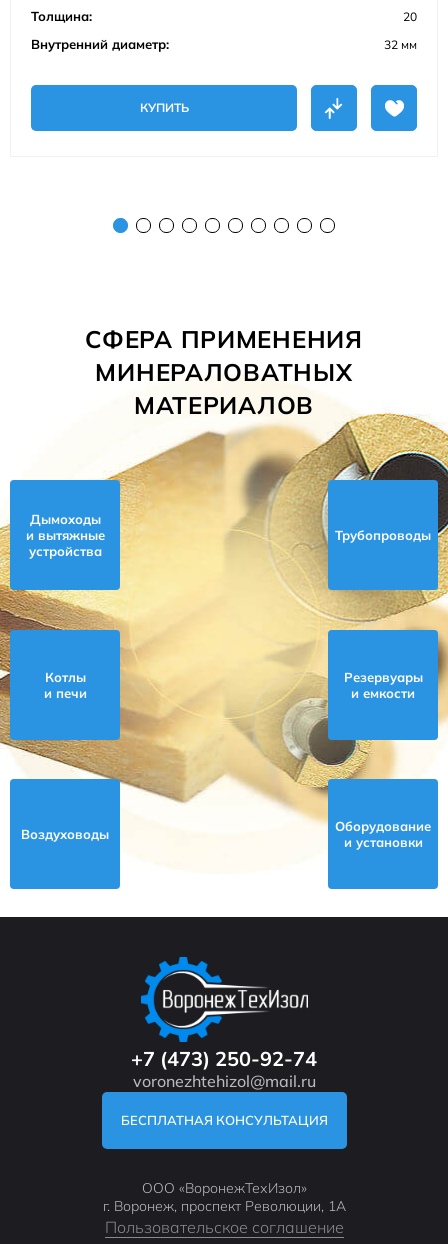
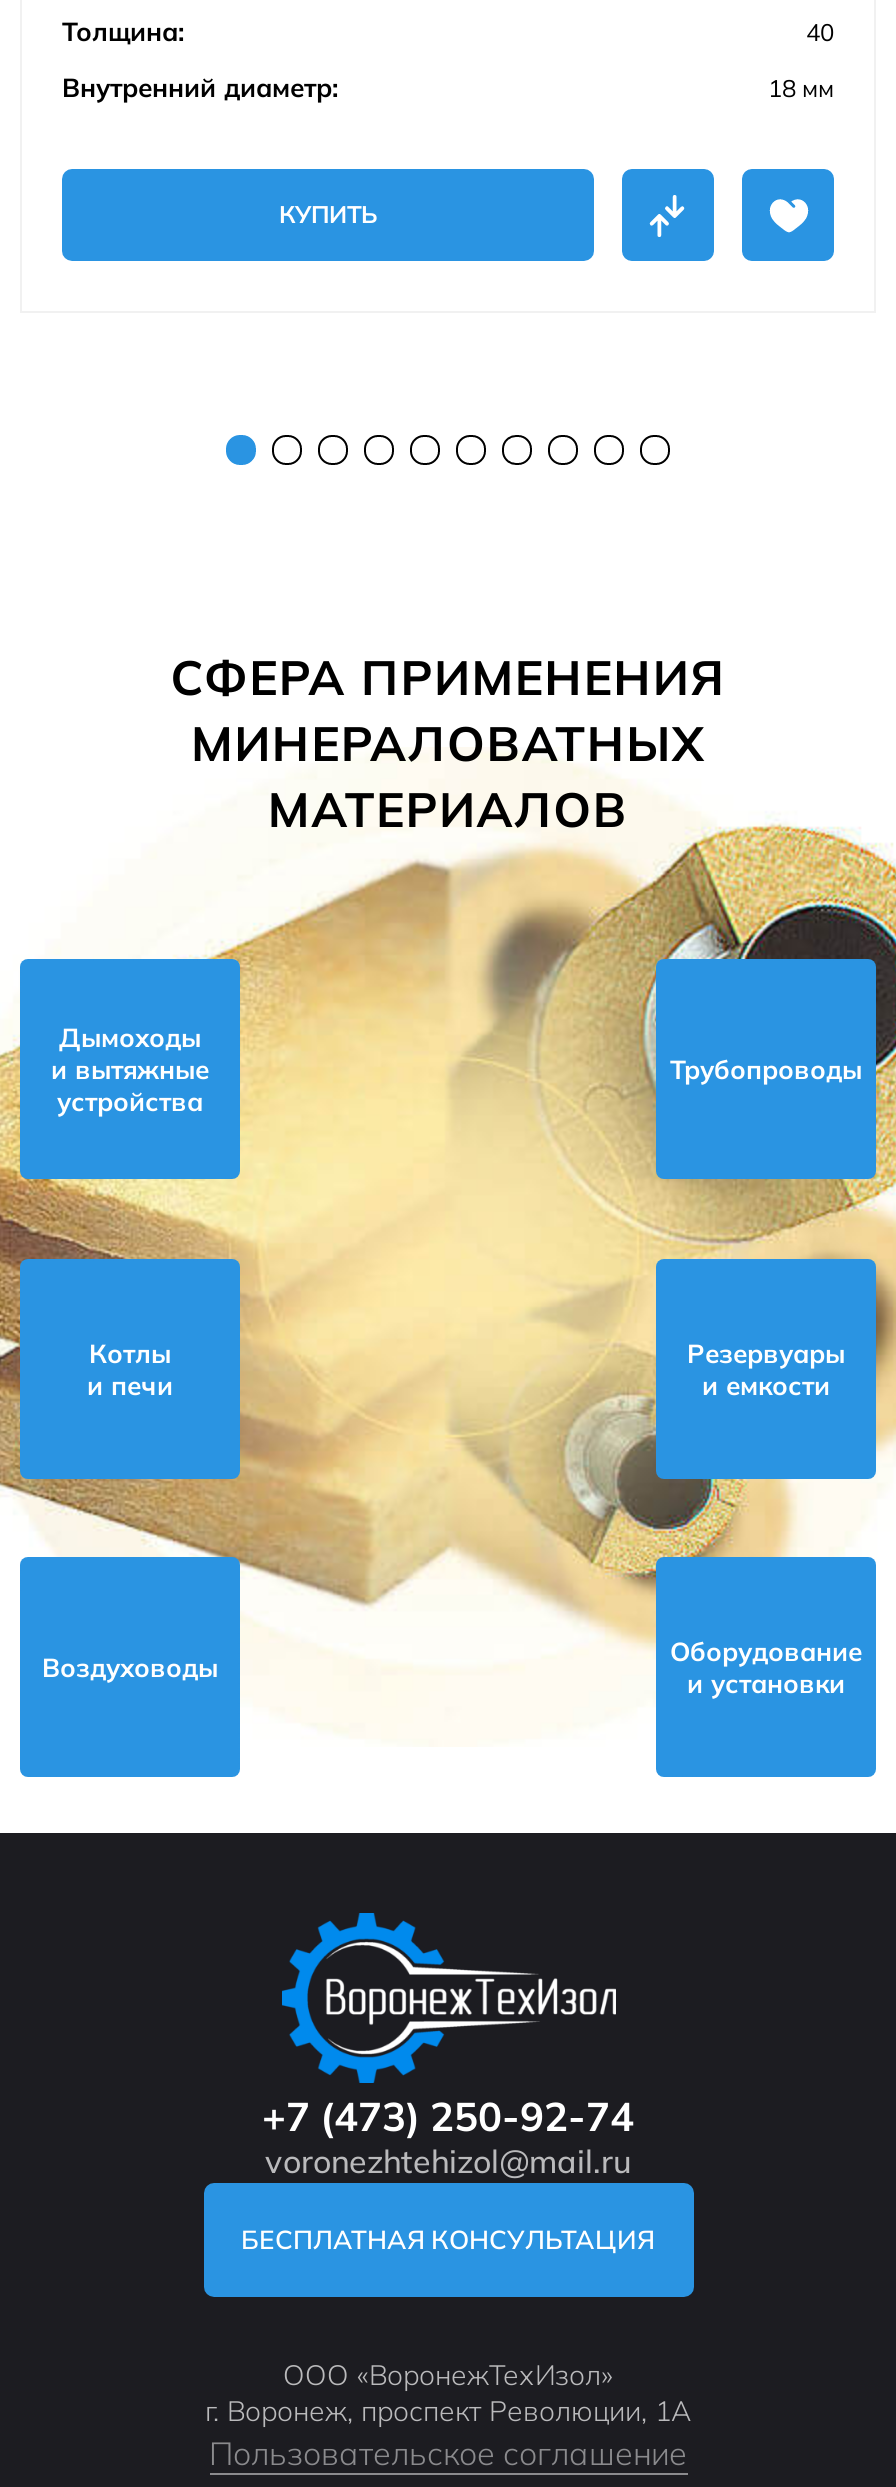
[403,9,417,24] 20 -> [806,17,834,47] 40
[384,37,417,52] 32 мм -> [768,73,834,103] 18 мм

